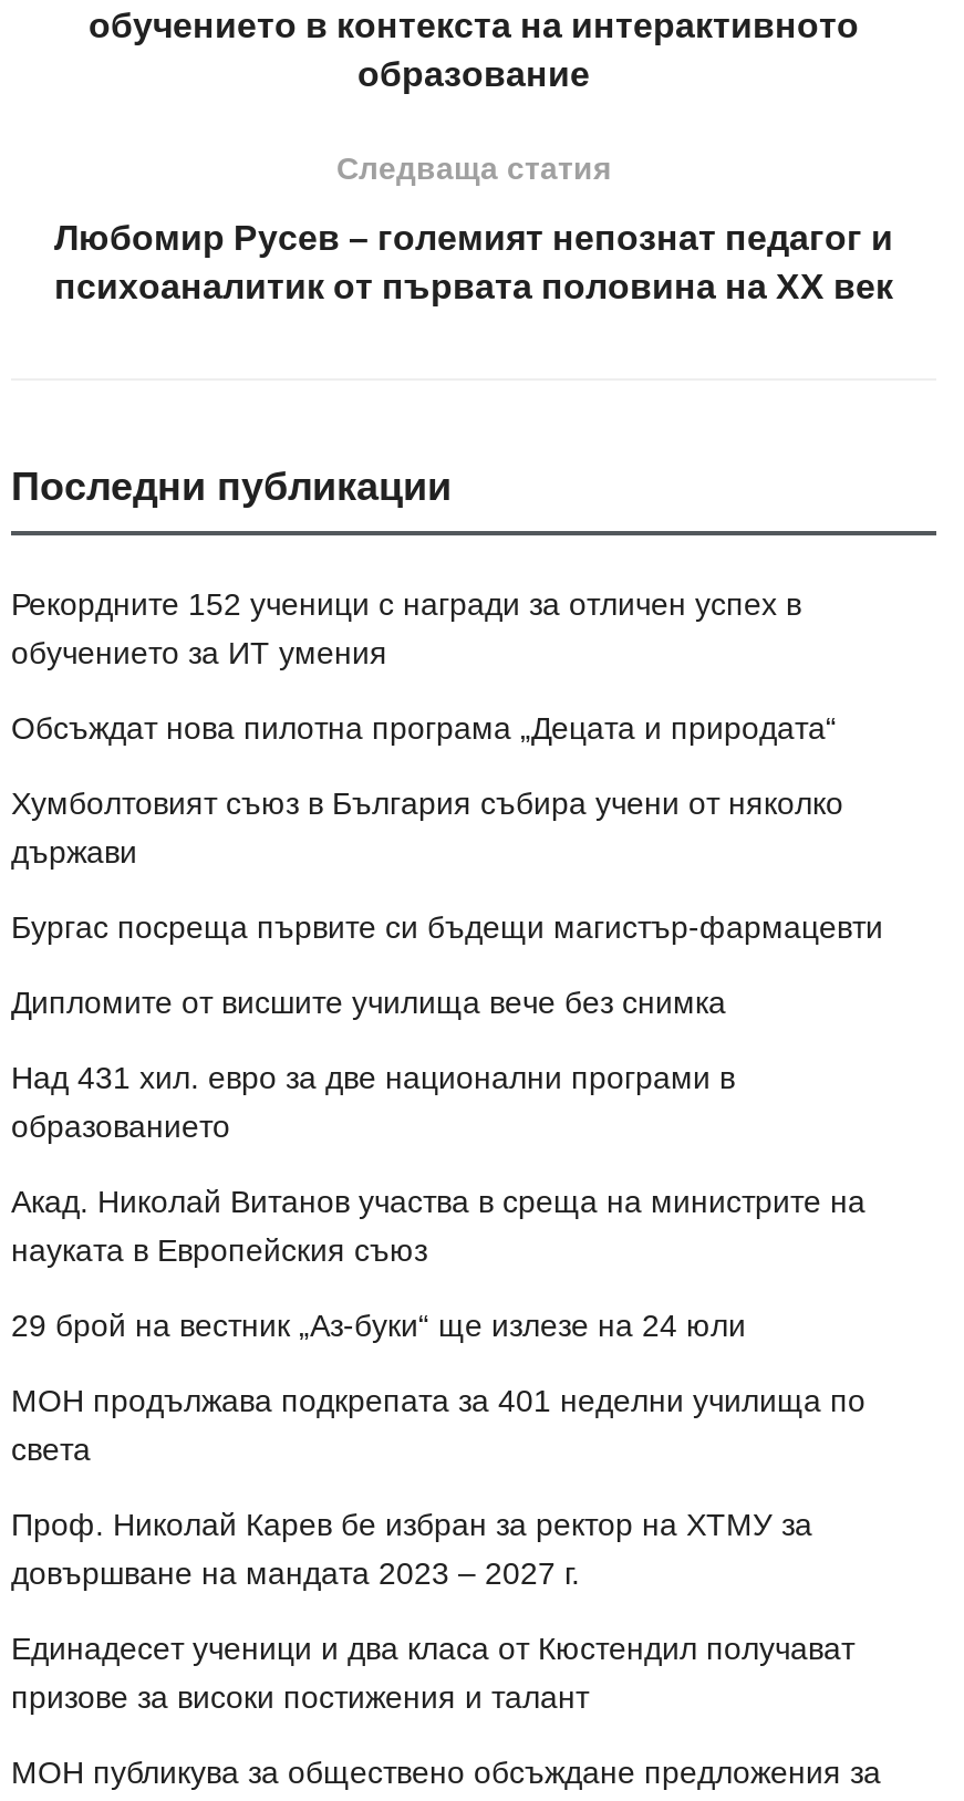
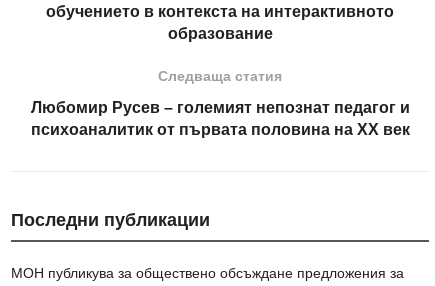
[11,586,883,1715] Рекордните 152 ученици с награди за отличен успех в | обучението за ИТ умения | Обсъждат нова пилотна програма „Децата и природата“ | Хумболтовият съюз в България събира учени от няколко | държави | Бургас посреща първите си бъдещи магистър-фармацевти | Дипломите от висшите училища вече без снимка | Над 431 хил. евро за две национални програми в | образованието | Акад. Николай Витанов участва в среща на министрите на | науката в Европейския съюз | 29 брой на вестник „Аз-буки“ ще излезе на 24 юли | МОН продължава подкрепата за 401 неделни училища по | света | Проф. Николай Карев бе избран за ректор на ХТМУ за | довършване на мандата 2023 – 2027 г. | Единадесет ученици и два класа от Кюстендил получават | призове за високи постижения и талант -> none

